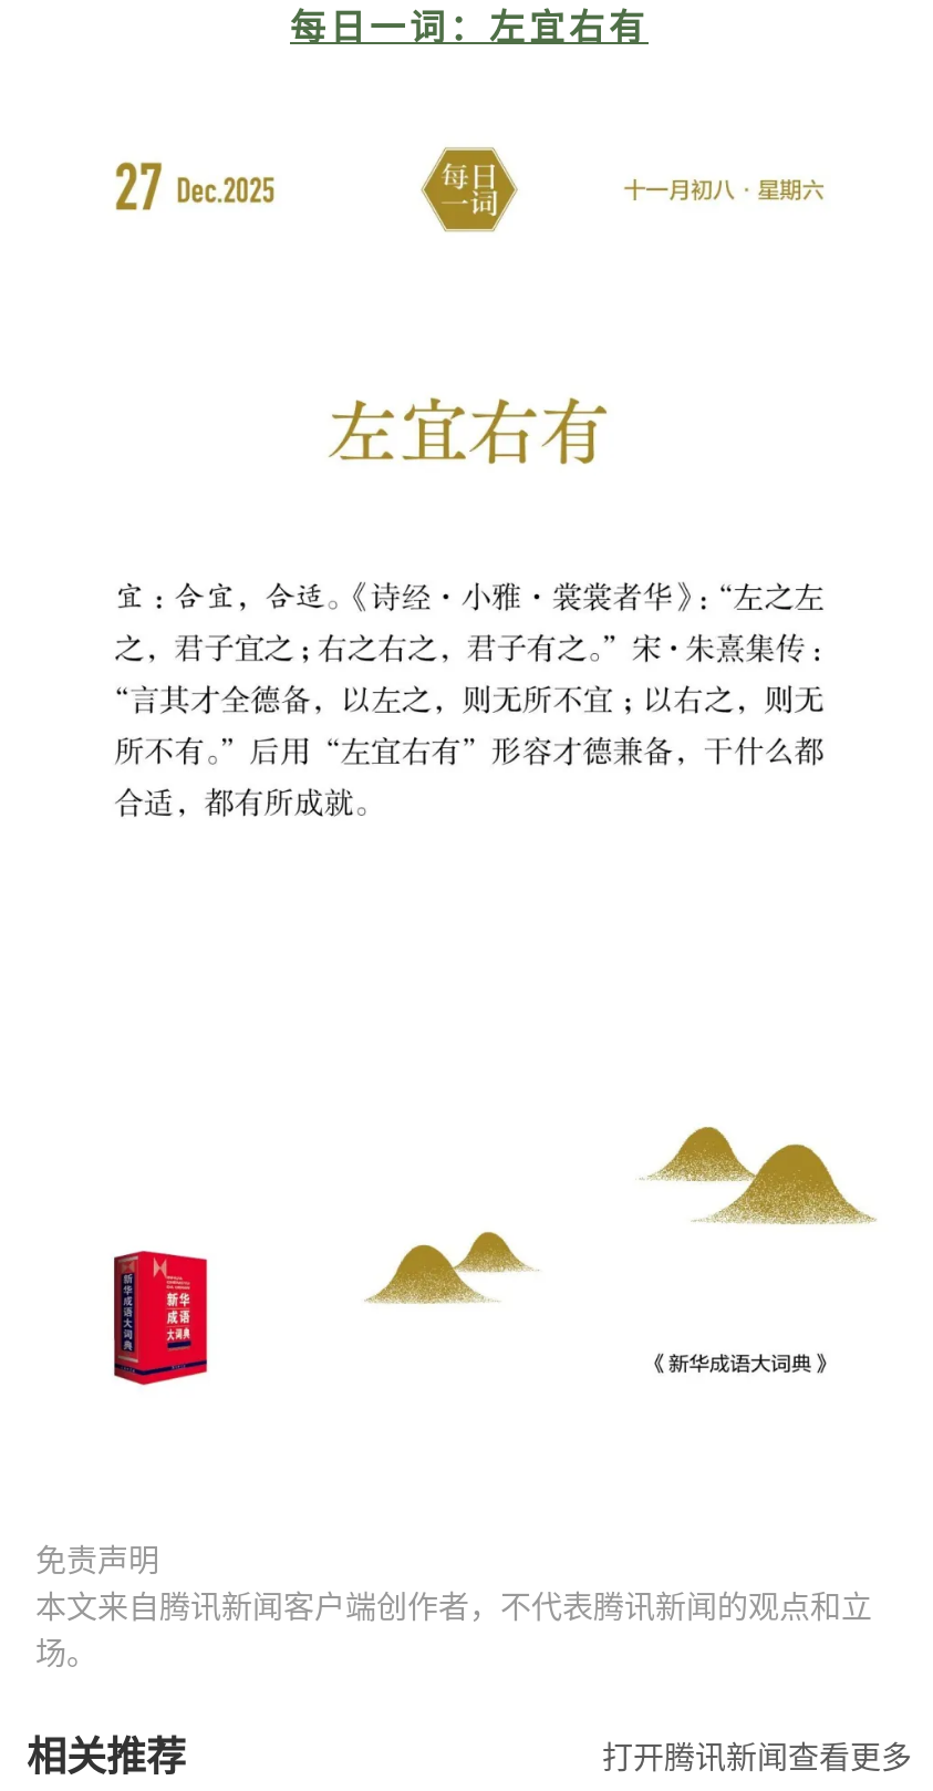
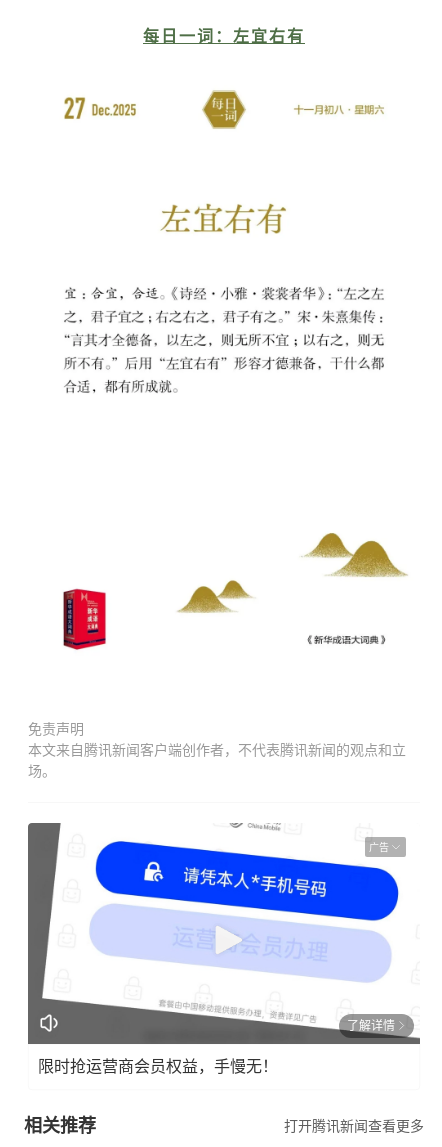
none -> [27,822,421,1045] [image] | 广告
none -> [38,1019,395,1075] 了解详情 | 限时抢运营商会员权益，手慢无！

